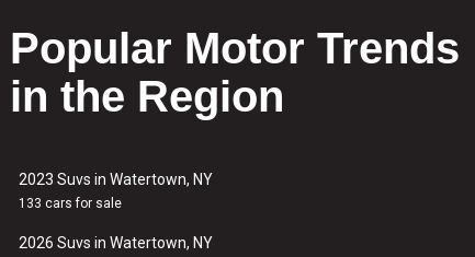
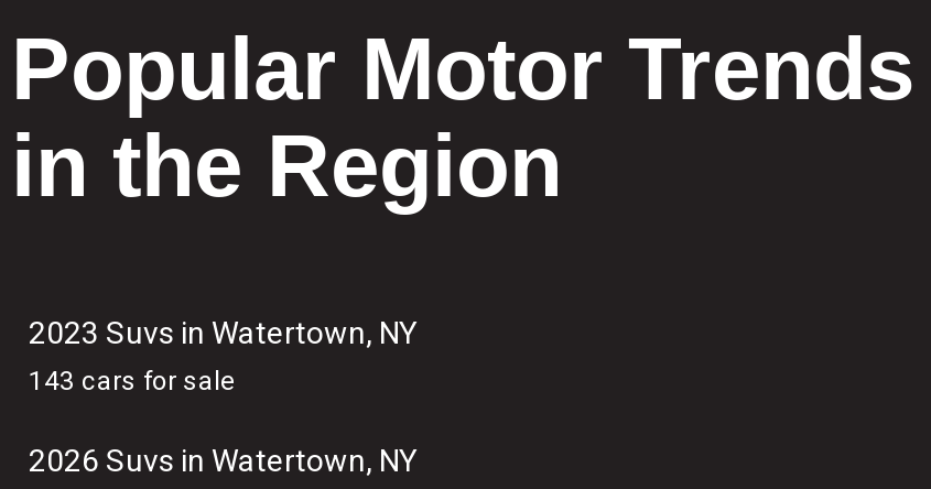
[19,196,122,211] 133 cars for sale -> [29,366,236,396] 143 cars for sale

